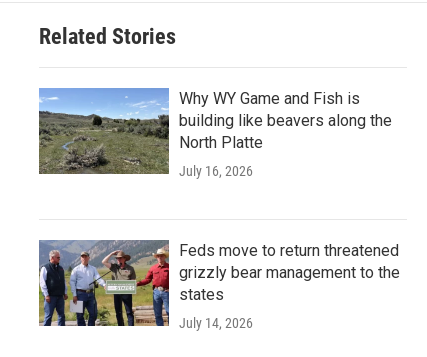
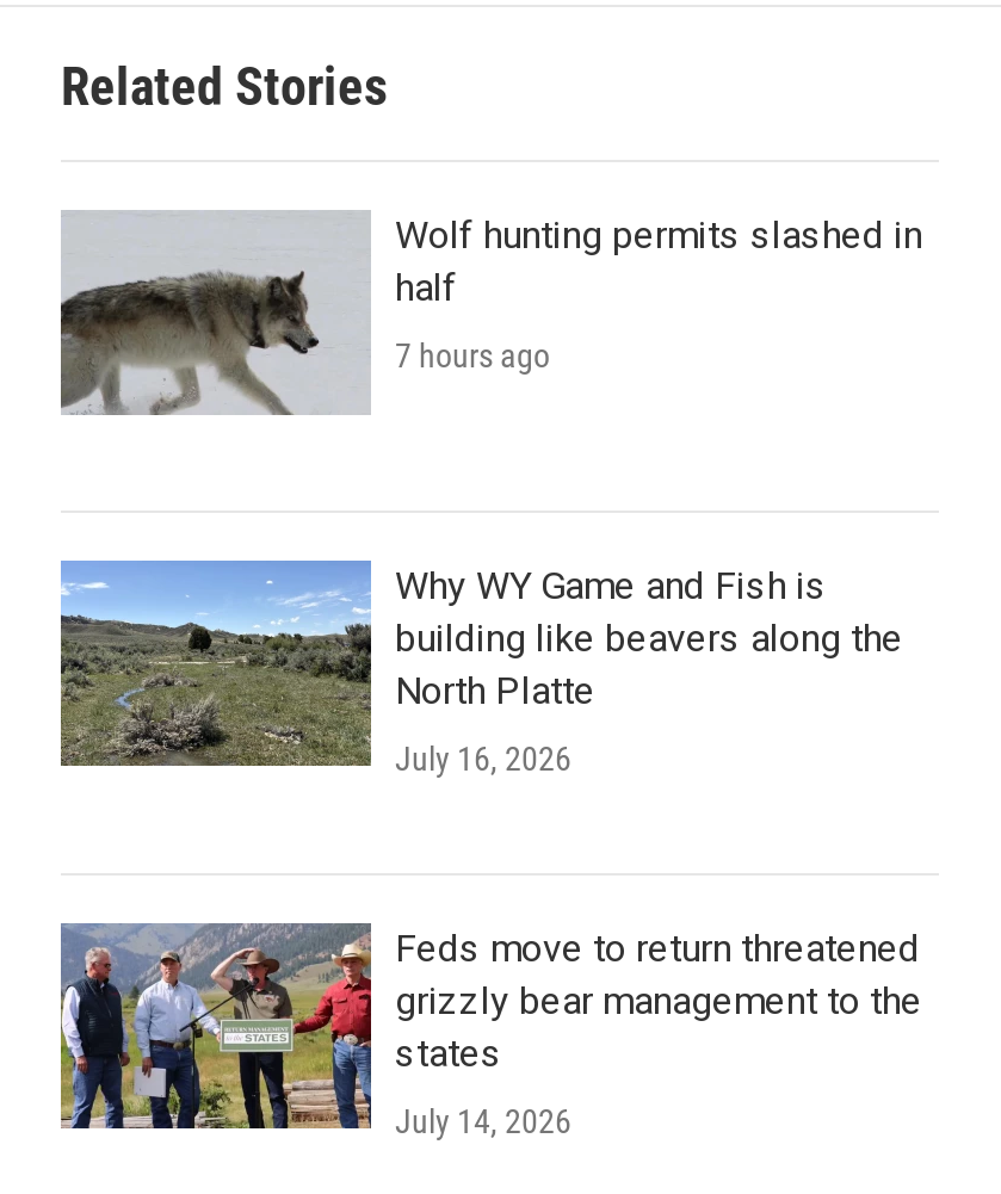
none -> [61,210,922,415] [image] | Wolf hunting permits slashed in | half | 7 hours ago

